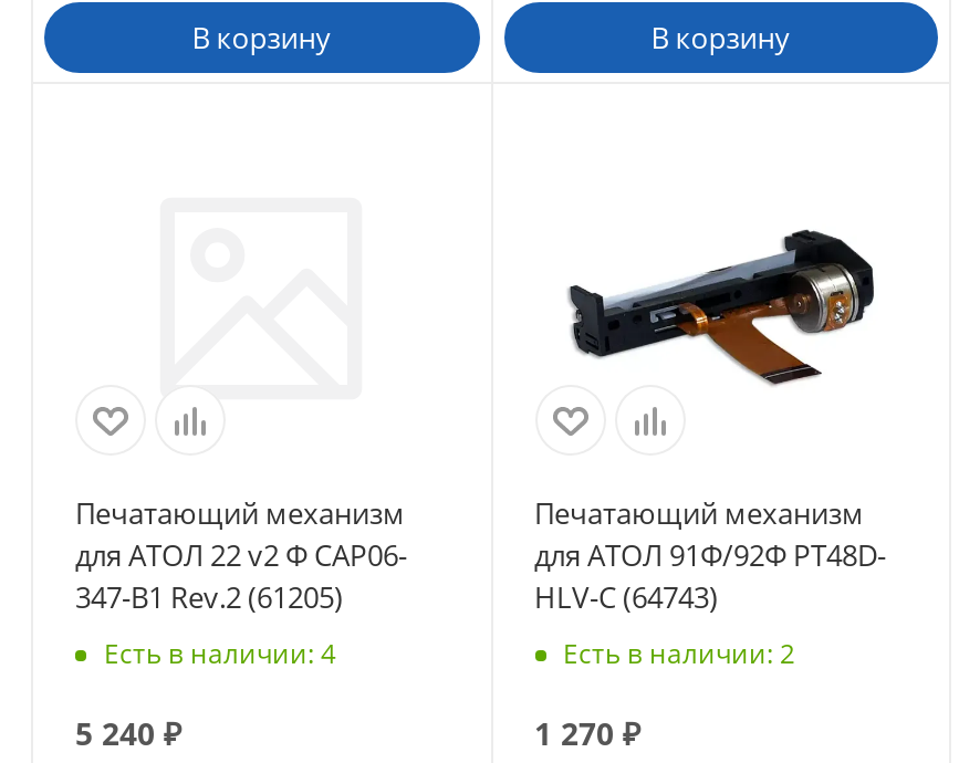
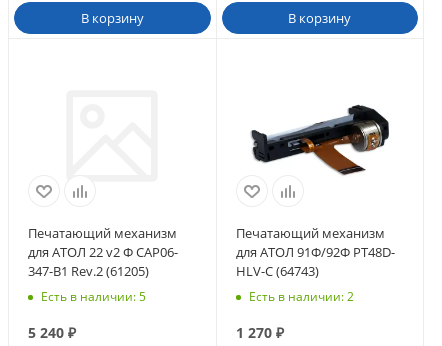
[104,636,336,673] Есть в наличии: 4 -> [41,288,146,305] Есть в наличии: 5

